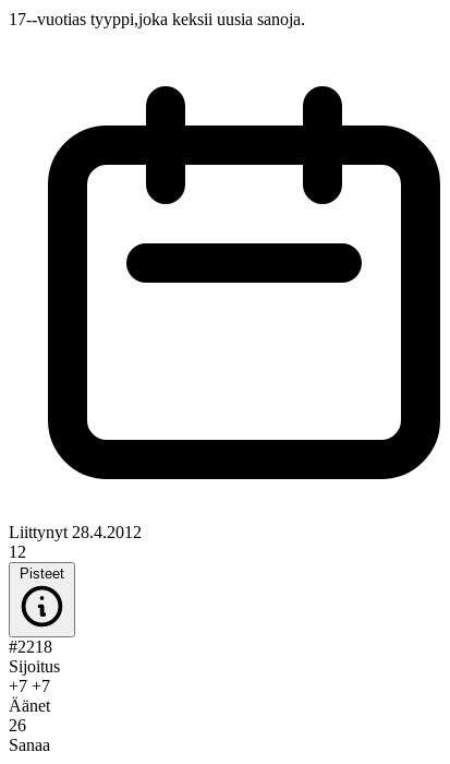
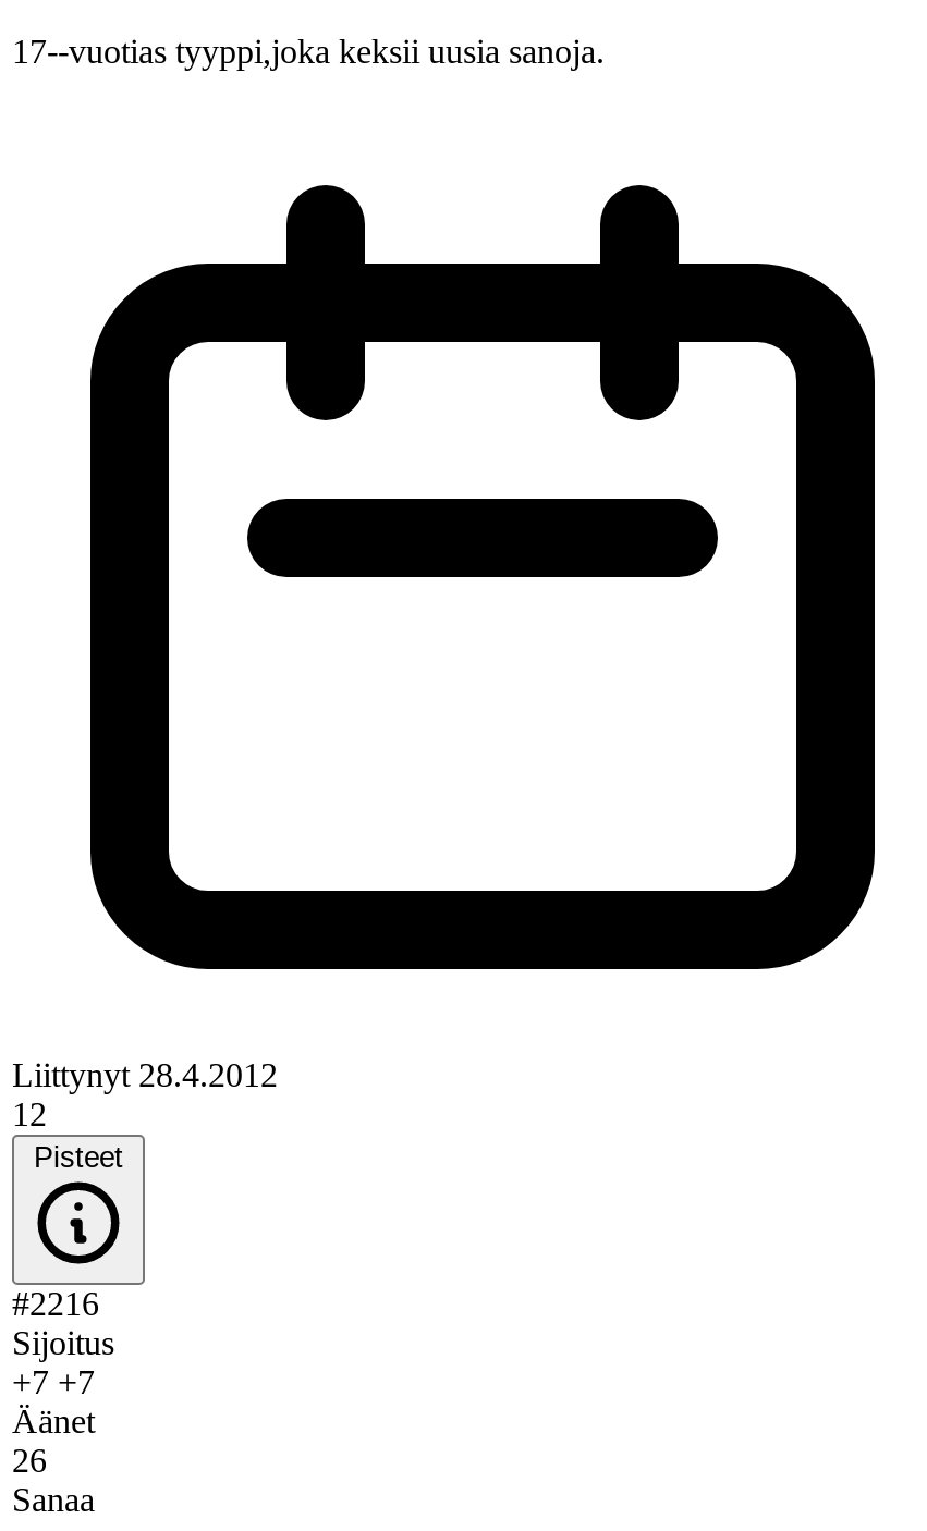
[9,637,52,656] #2218 -> [12,1285,99,1322] #2216

